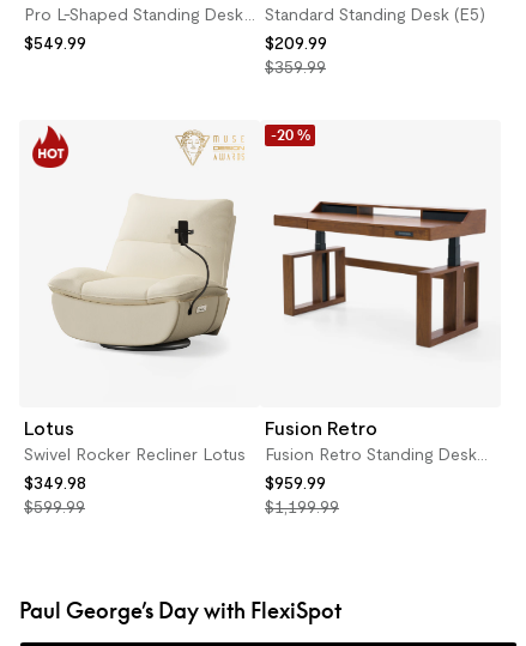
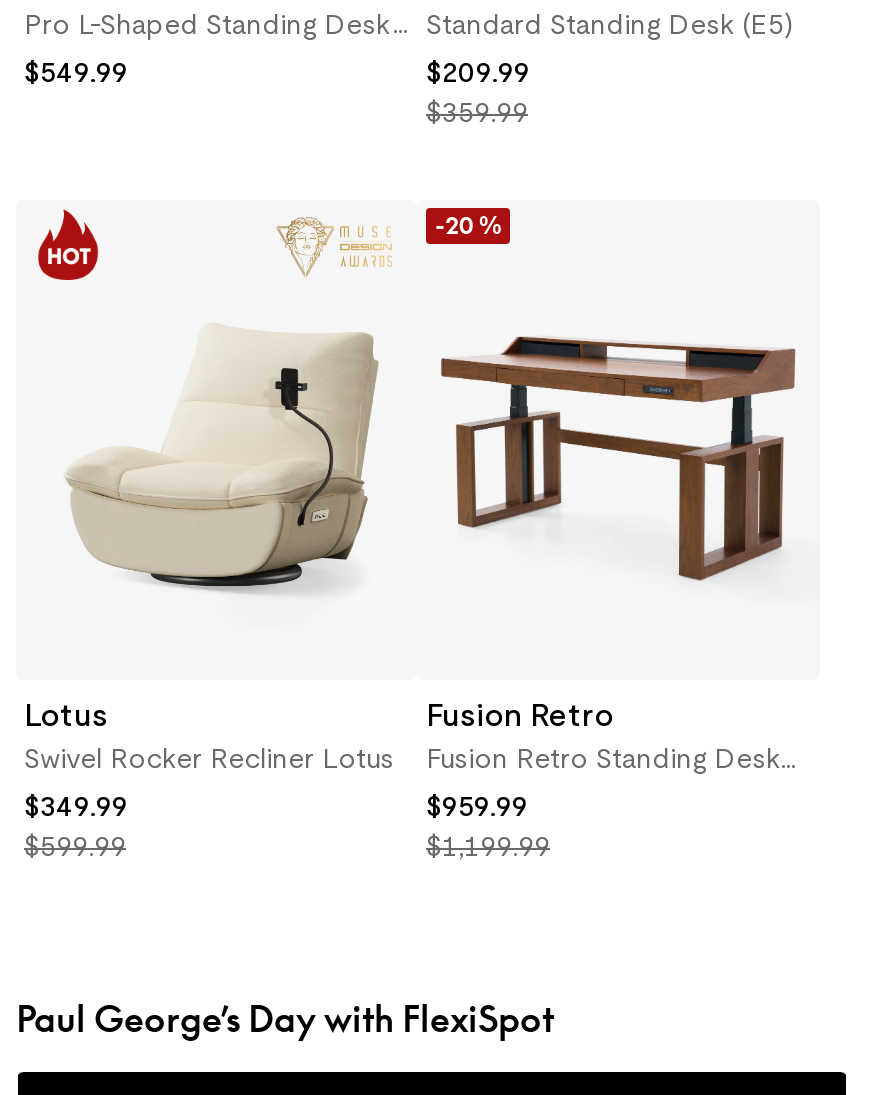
[24,473,86,493] $349.98 -> [24,790,128,822] $349.99

